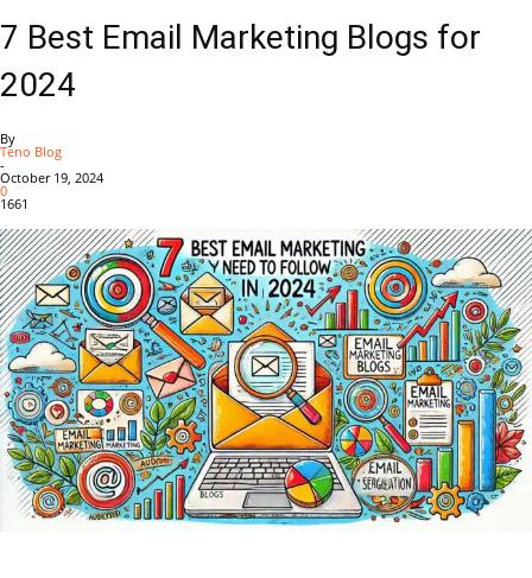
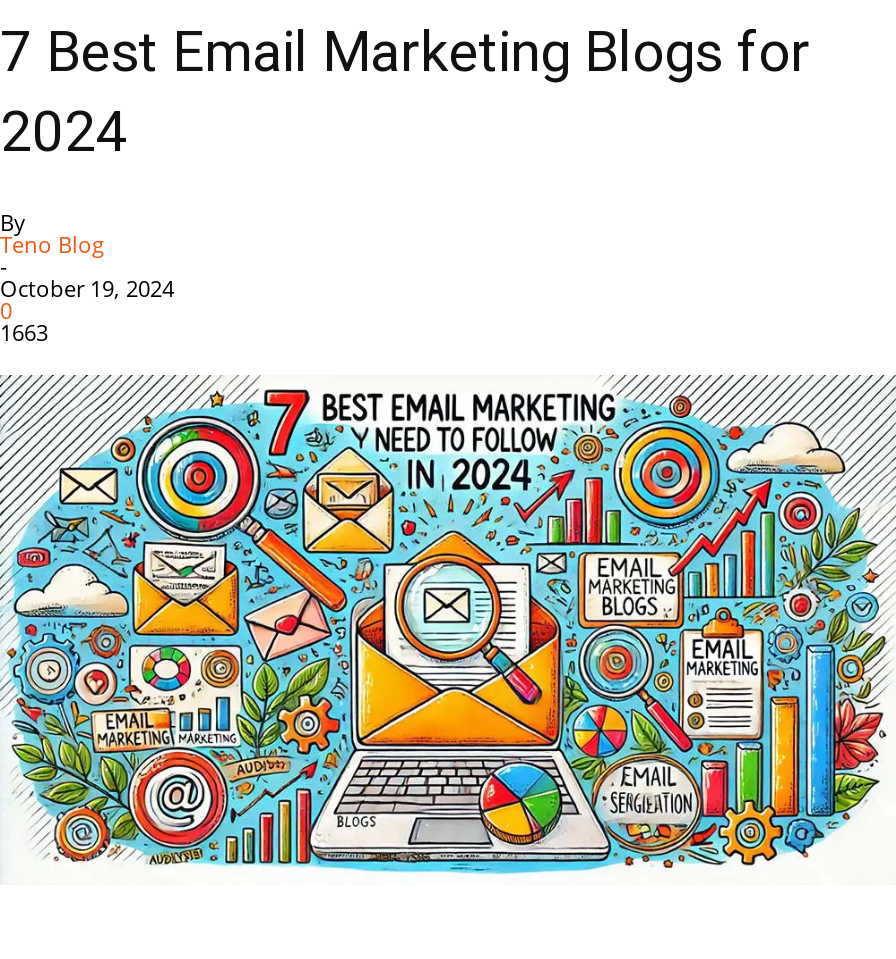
[0,194,28,212] 1661 -> [0,316,48,346] 1663

